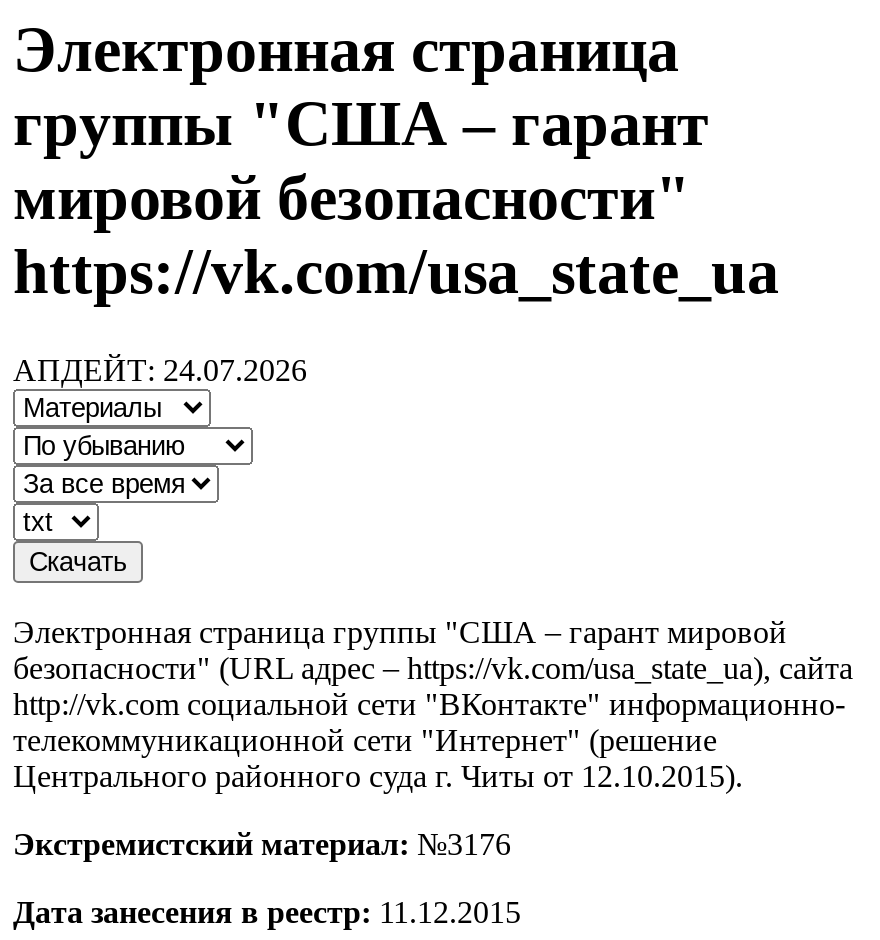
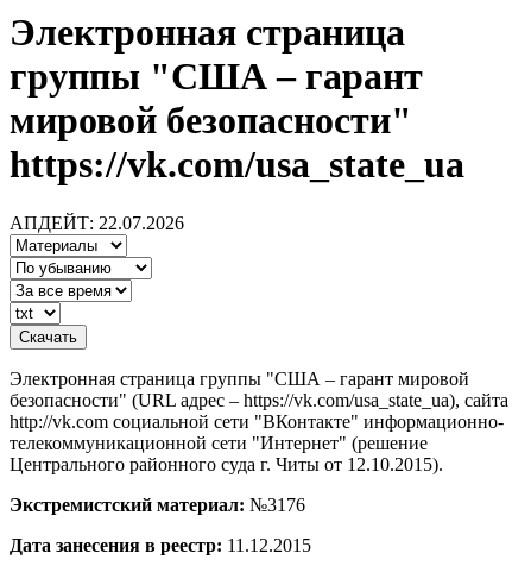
[13,353,307,387] АПДЕЙТ: 24.07.2026 -> [10,213,184,233] АПДЕЙТ: 22.07.2026

